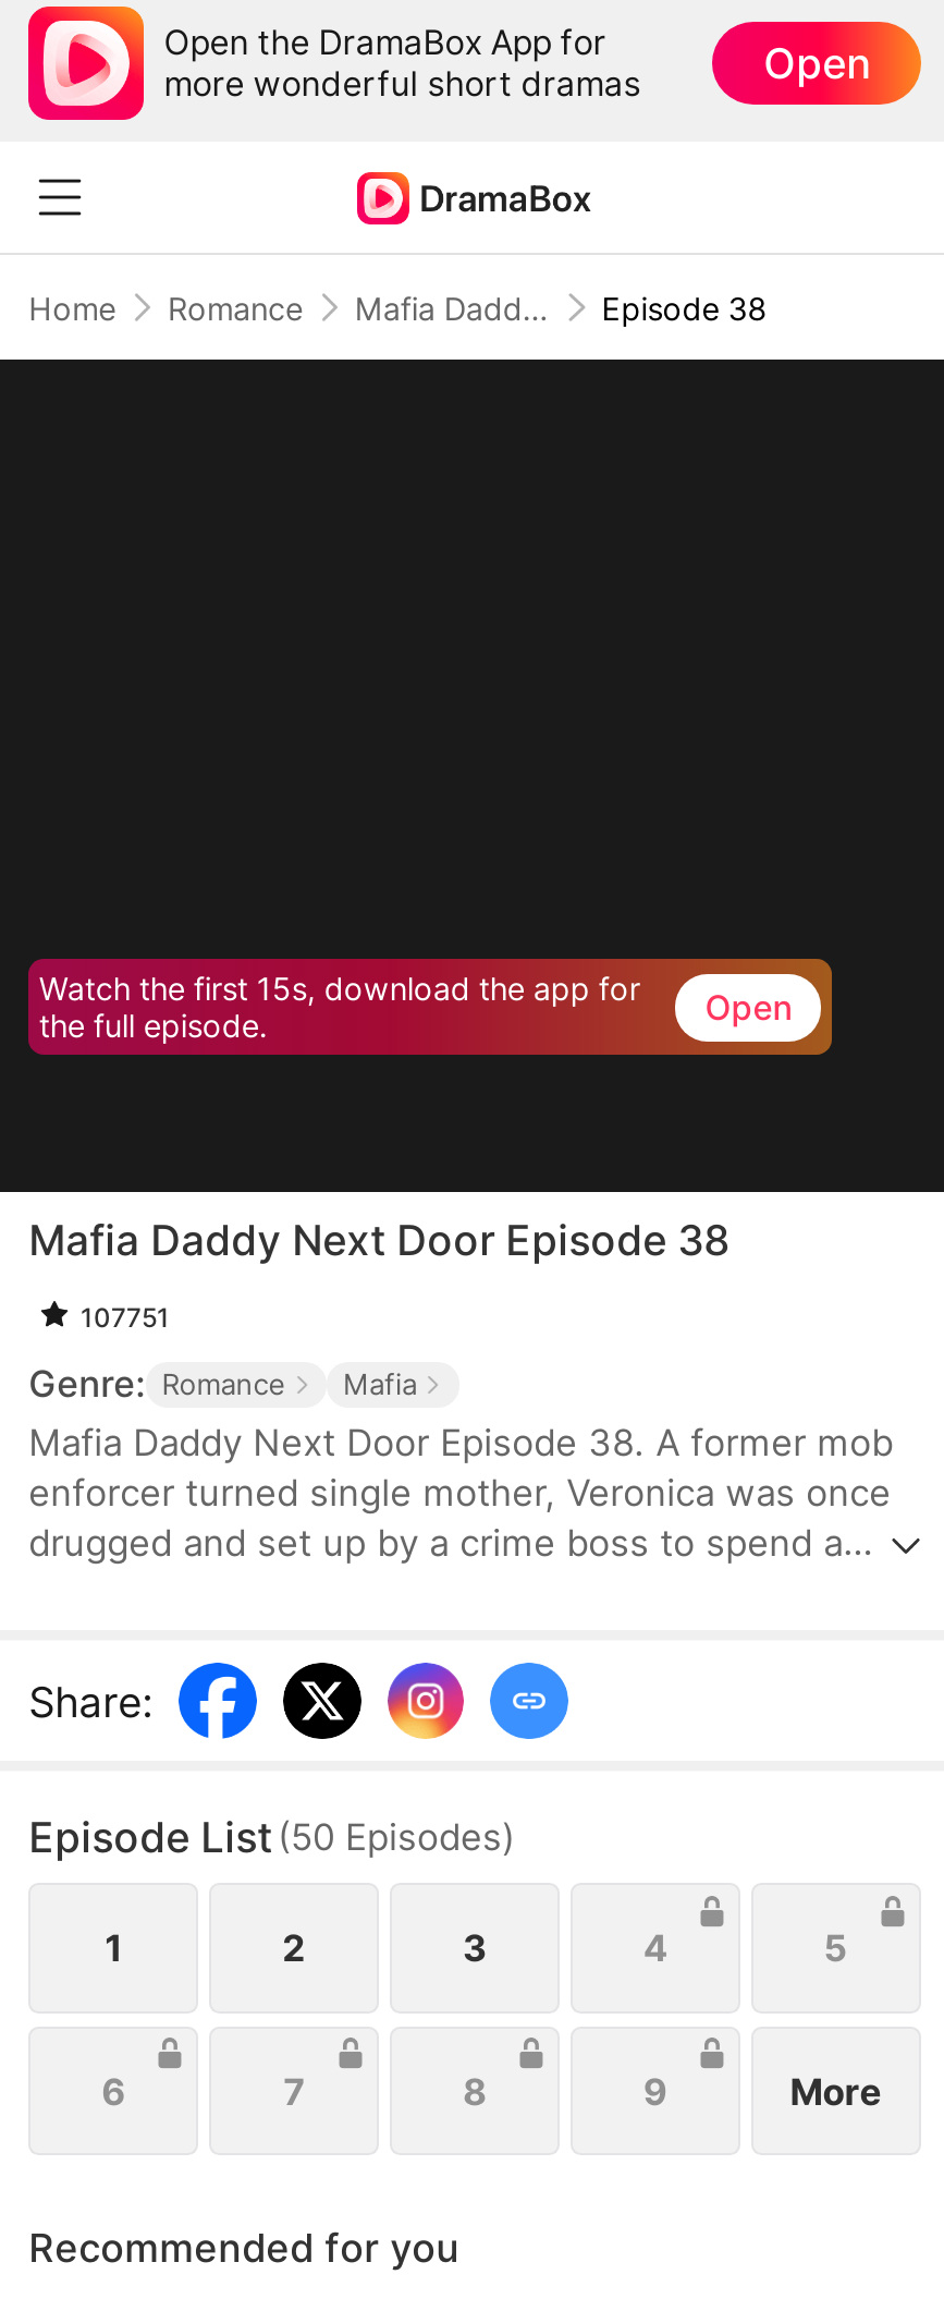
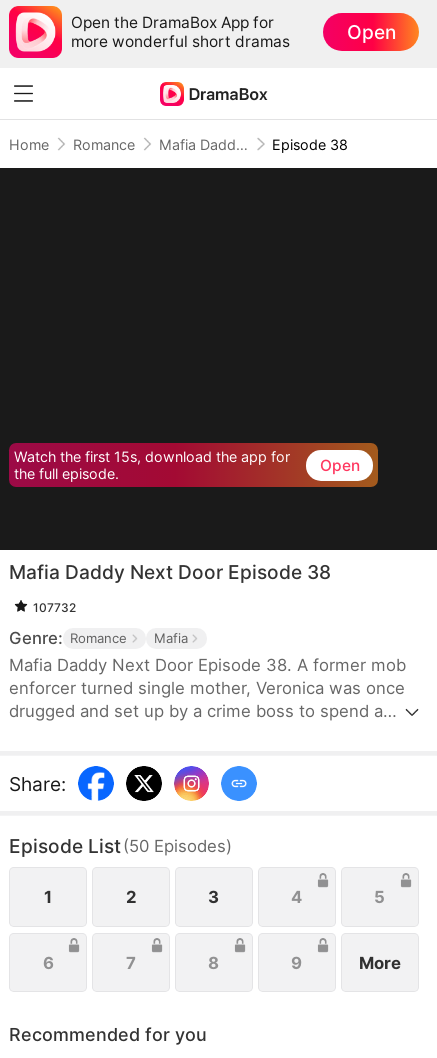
[81,1300,170,1333] 107751 -> [33,600,76,615] 107732

